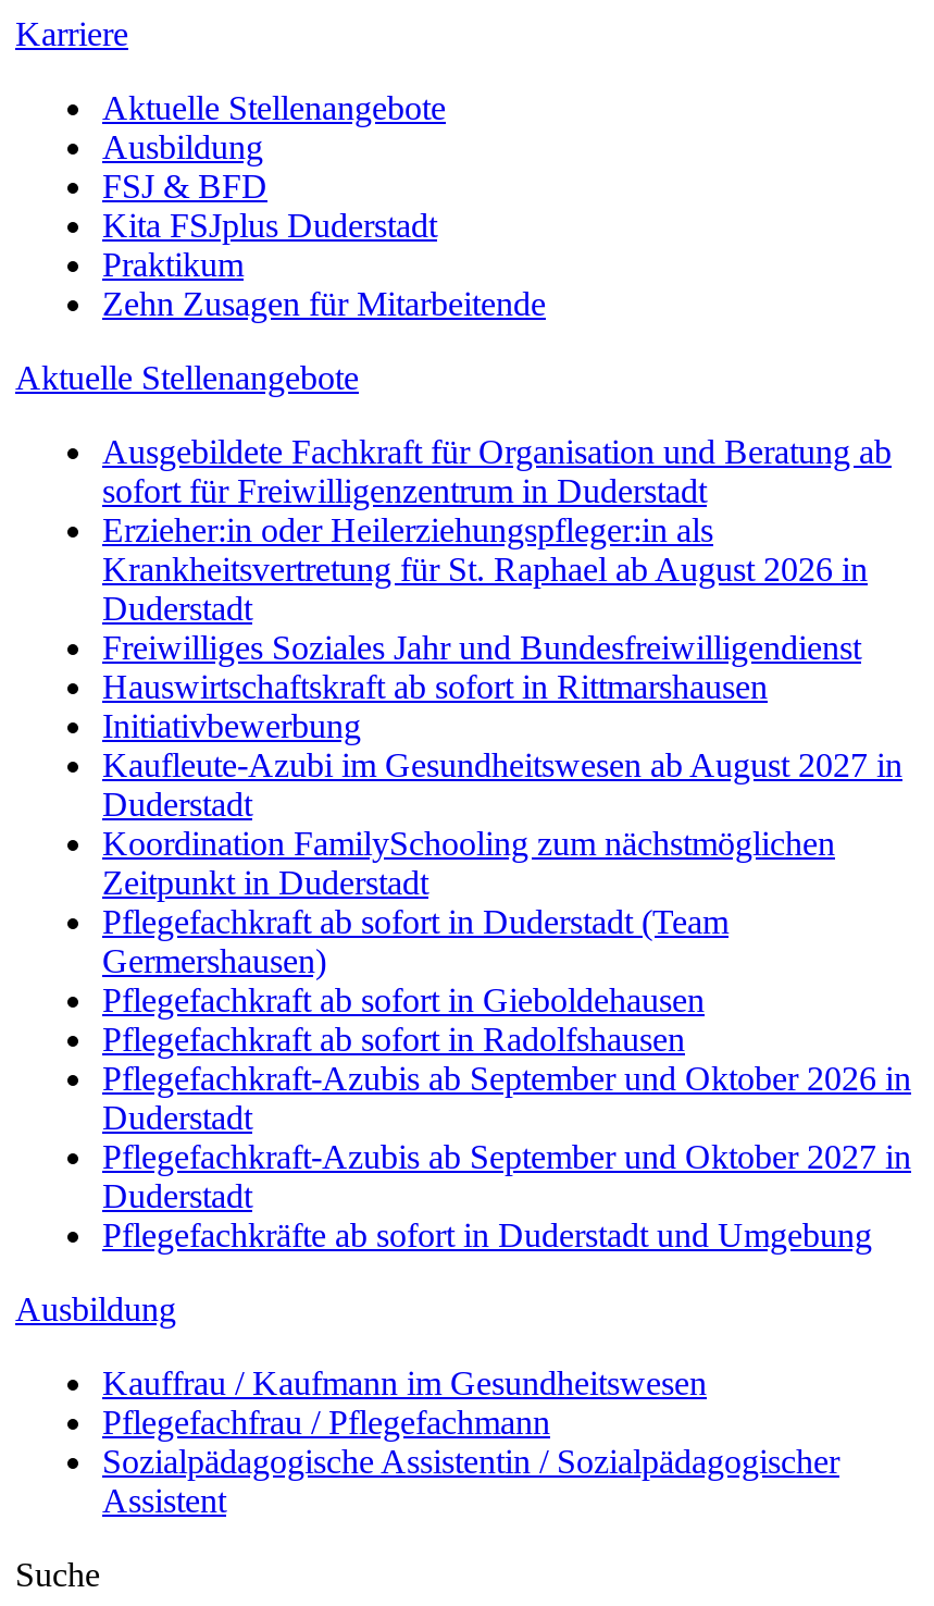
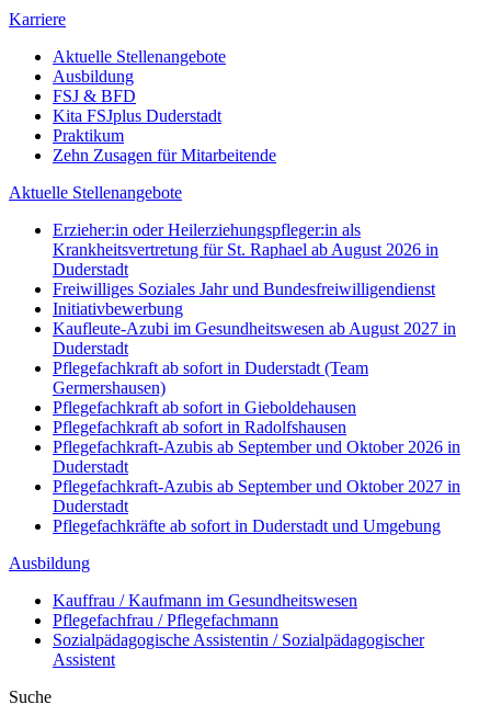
[102,434,892,510] Ausgebildete Fachkraft für Organisation und Beratung ab | sofort für Freiwilligenzentrum in Duderstadt -> none
[102,669,768,706] Hauswirtschaftskraft ab sofort in Rittmarshausen -> none
[102,826,835,902] Koordination FamilySchooling zum nächstmöglichen | Zeitpunkt in Duderstadt -> none

